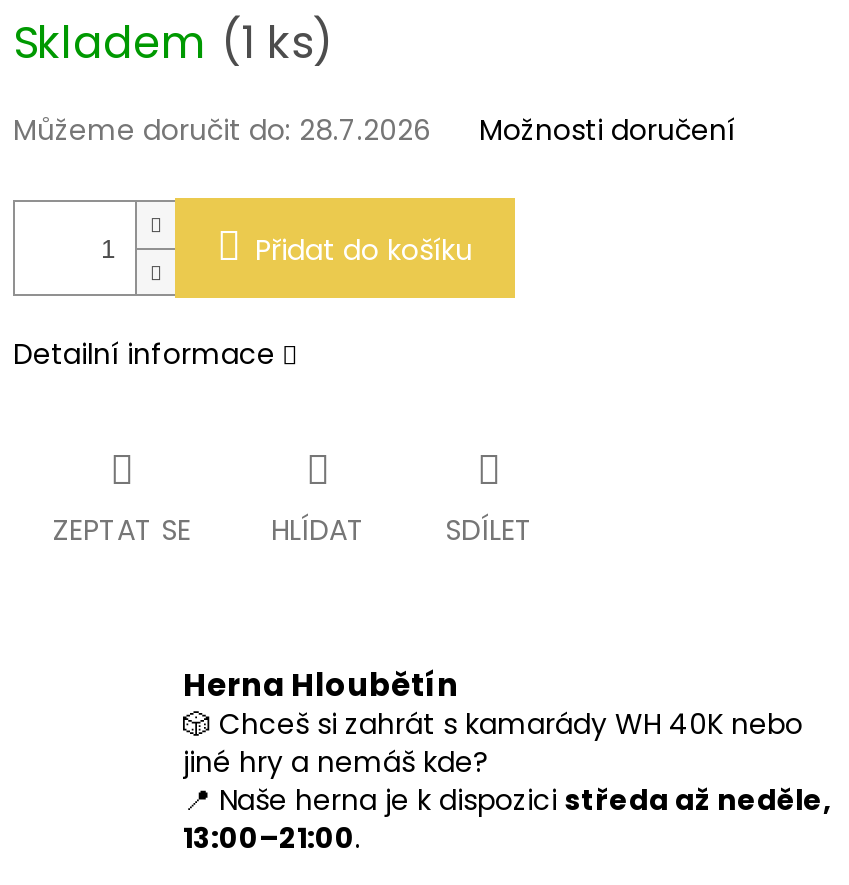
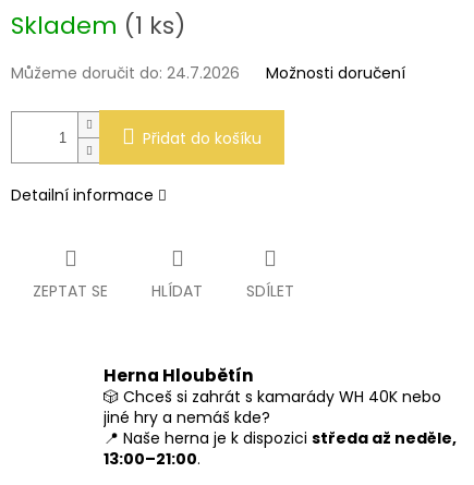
[13,111,431,151] Můžeme doručit do: 28.7.2026 -> [11,63,240,84] Můžeme doručit do: 24.7.2026

